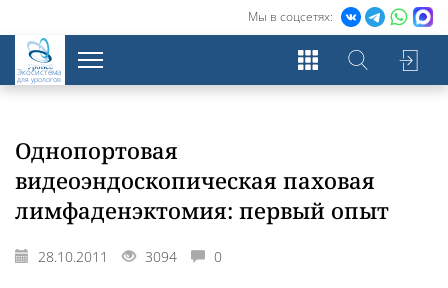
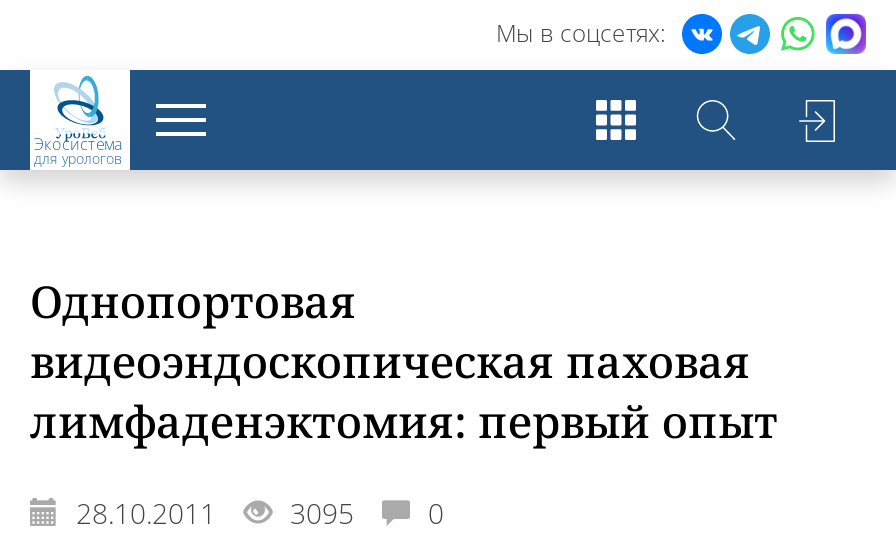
[34,247,222,266] 28.10.2011 3094 0 -> [68,494,444,532] 28.10.2011 3095 0

